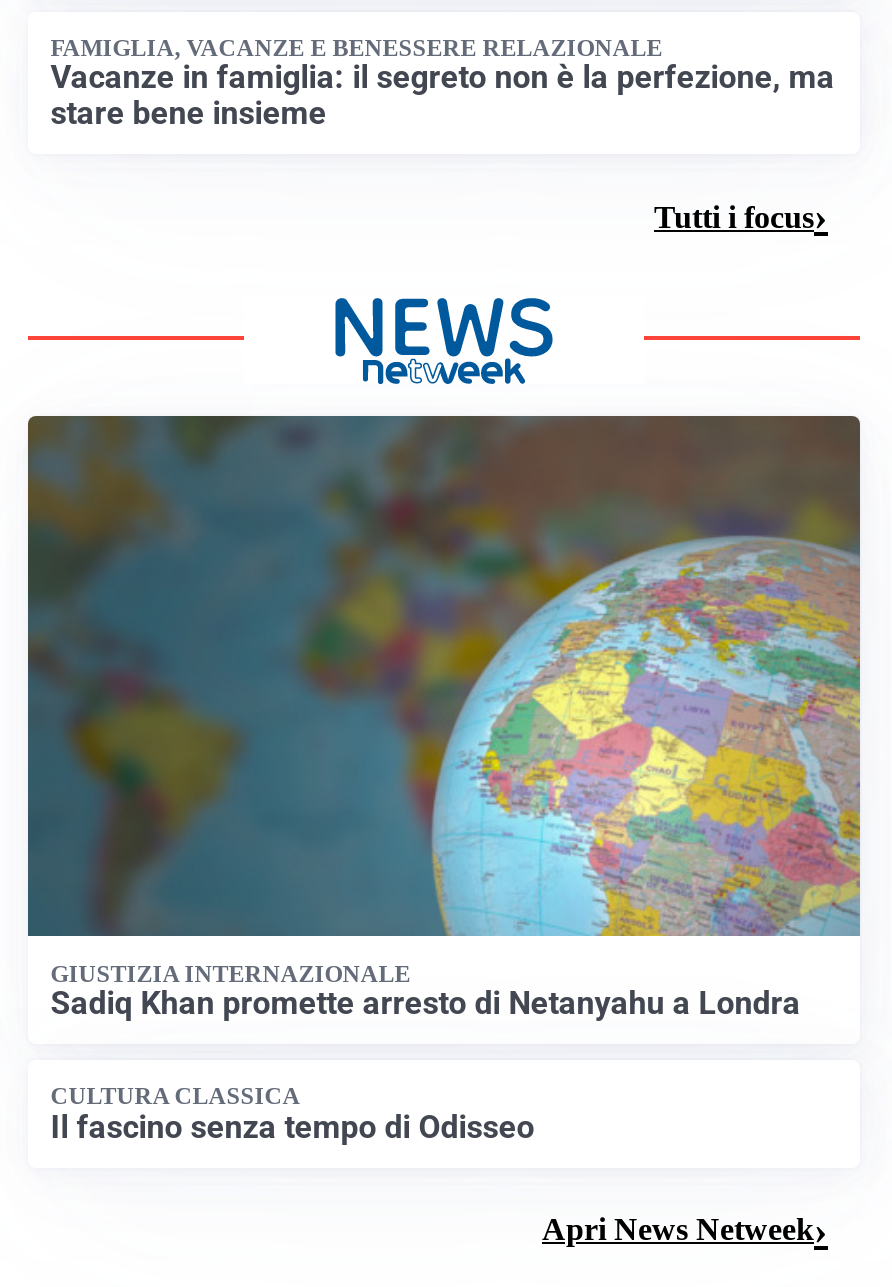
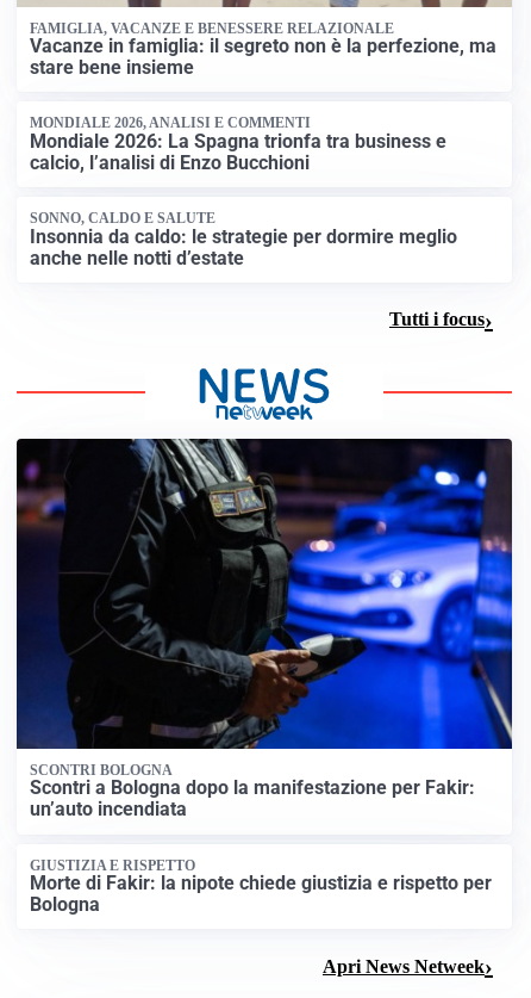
none -> [30,115,457,269] MONDIALE 2026, ANALISI E COMMENTI | Mondiale 2026: La Spagna trionfa tra business e | calcio, l’analisi di Enzo Bucchioni | SONNO, CALDO E SALUTE | Insonnia da caldo: le strategie per dormire meglio | anche nelle notti d’estate
[28,414,862,1022] [image] | GIUSTIZIA INTERNAZIONALE | Sadiq Khan promette arresto di Netanyahu a Londra -> [17,438,513,821] [image] | SCONTRI BOLOGNA | Scontri a Bologna dopo la manifestazione per Fakir: | un’auto incendiata
[50,1082,534,1145] CULTURA CLASSICA | Il fascino senza tempo di Odisseo -> [30,857,492,916] GIUSTIZIA E RISPETTO | Morte di Fakir: la nipote chiede giustizia e rispetto per | Bologna

